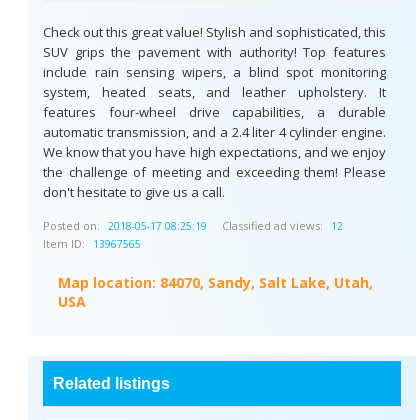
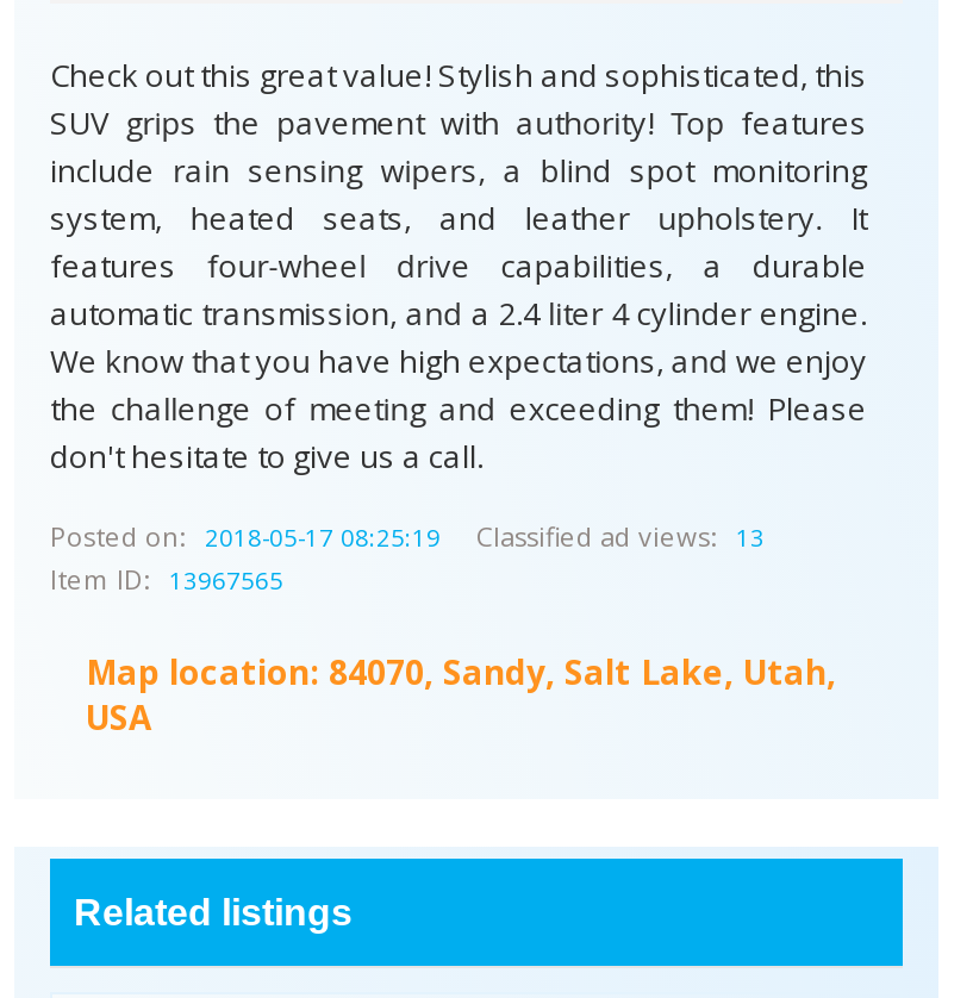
[222,218,343,233] Classified ad views: 12 -> [476,518,765,554] Classified ad views: 13

